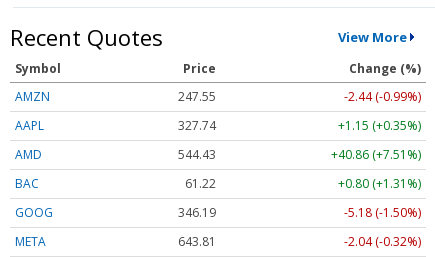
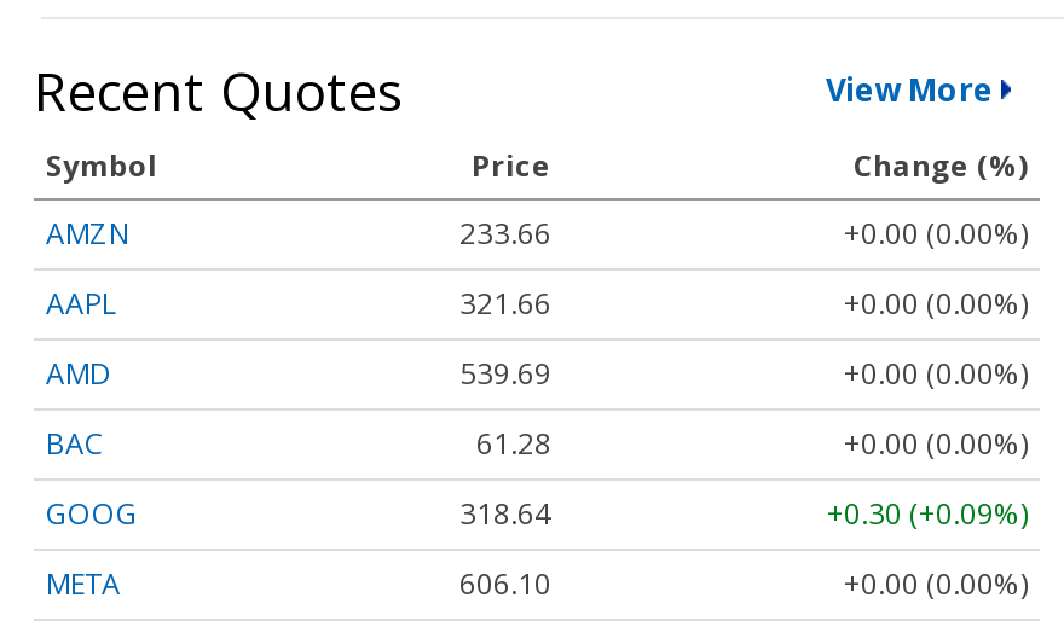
[178,87,216,104] 247.55 -> [459,211,551,253] 233.66
[344,87,421,104] -2.44 (-0.99%) -> [844,211,1028,253] +0.00 (0.00%)
[178,116,216,133] 327.74 -> [459,282,551,323] 321.66
[338,116,421,133] +1.15 (+0.35%) -> [844,282,1028,323] +0.00 (0.00%)
[178,145,216,162] 544.43 -> [459,352,551,393] 539.69
[331,145,421,162] +40.86 (+7.51%) -> [844,352,1028,393] +0.00 (0.00%)
[185,174,216,191] 61.22 -> [476,422,551,463] 61.28
[338,174,421,191] +0.80 (+1.31%) -> [844,422,1028,463] +0.00 (0.00%)
[178,203,216,220] 346.19 -> [459,492,551,533] 318.64
[344,203,421,220] -5.18 (-1.50%) -> [827,492,1028,533] +0.30 (+0.09%)
[178,232,216,249] 643.81 -> [459,562,551,603] 606.10
[344,232,421,249] -2.04 (-0.32%) -> [844,562,1028,603] +0.00 (0.00%)

